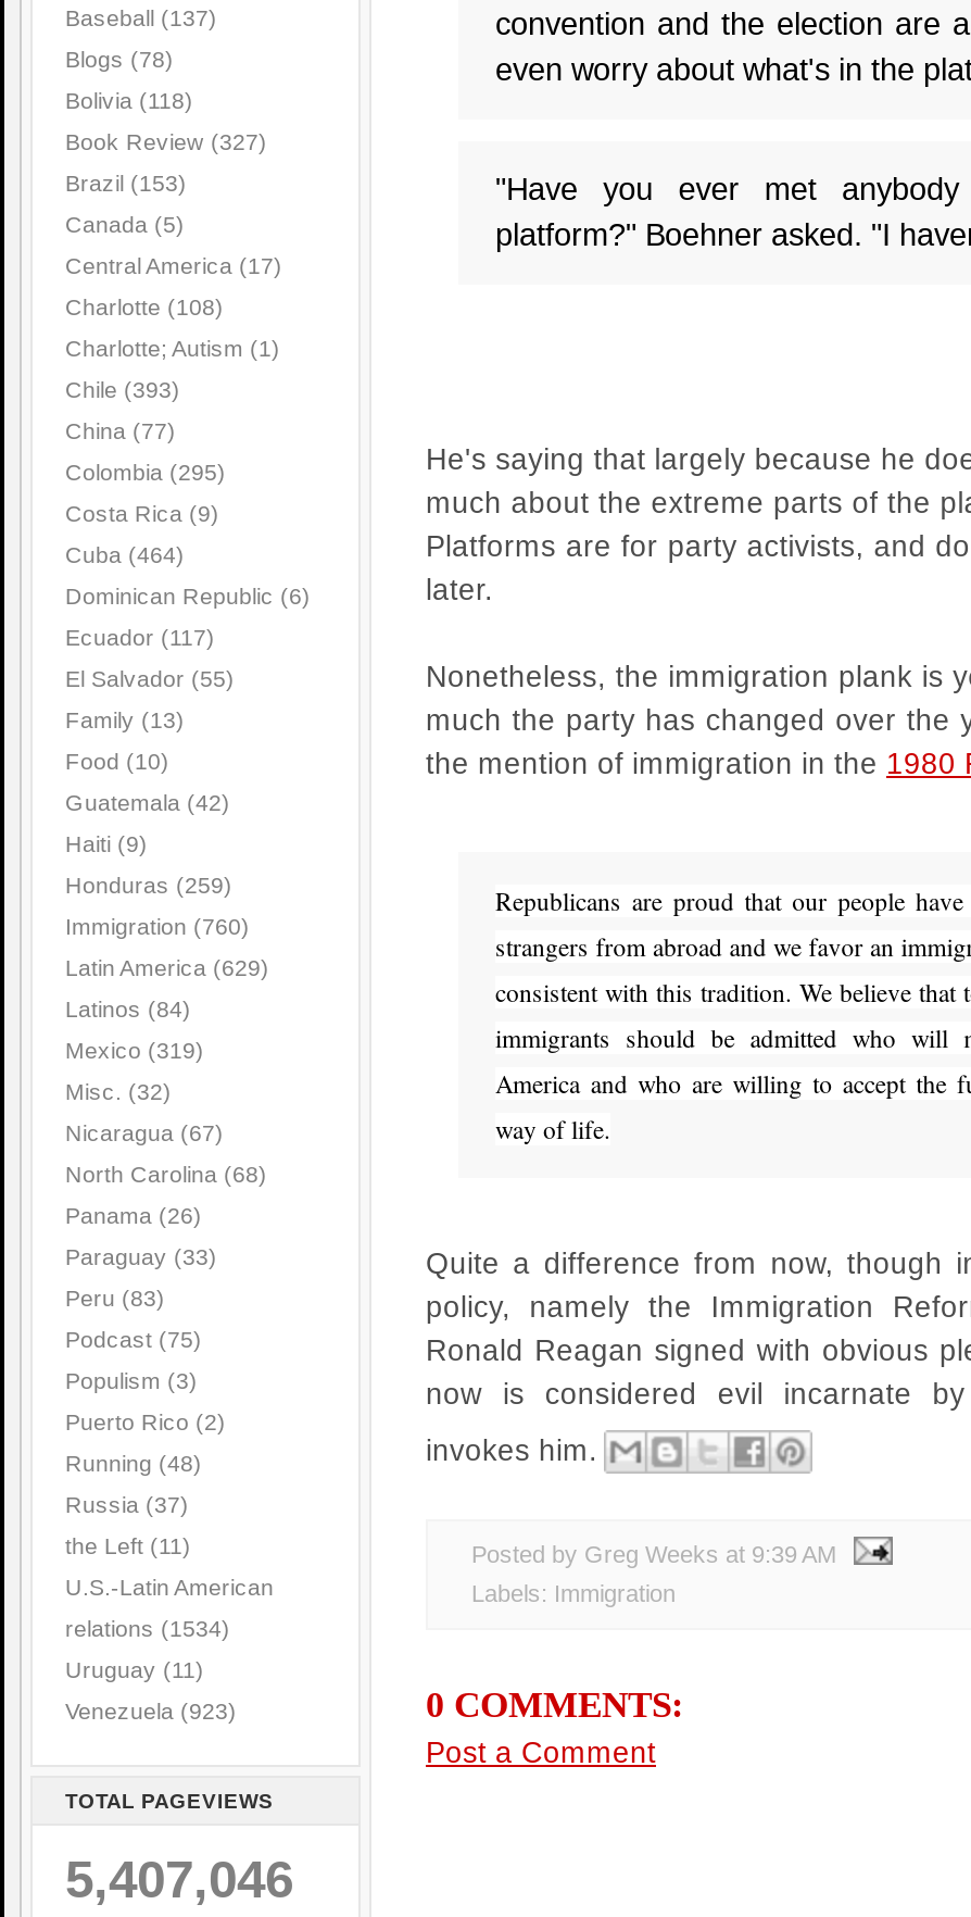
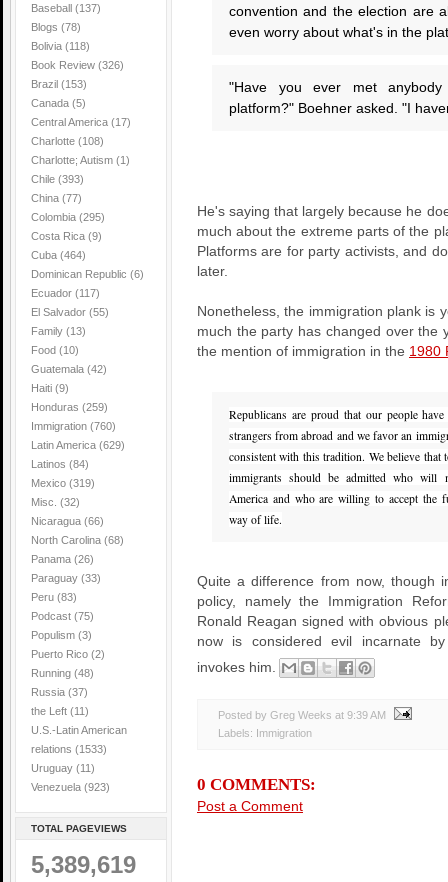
[65,128,267,154] Book Review (327) -> [31,59,124,71] Book Review (326)
[65,1119,224,1145] Nicaragua (67) -> [31,515,104,527] Nicaragua (66)
[65,1615,230,1641] relations (1534) -> [31,743,107,755] relations (1533)
[65,1850,293,1908] 5,407,046 -> [31,851,136,878] 5,389,619

